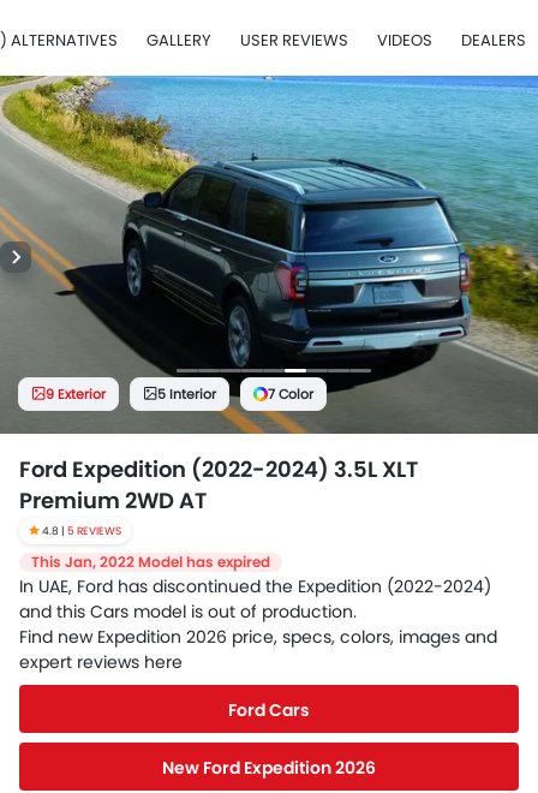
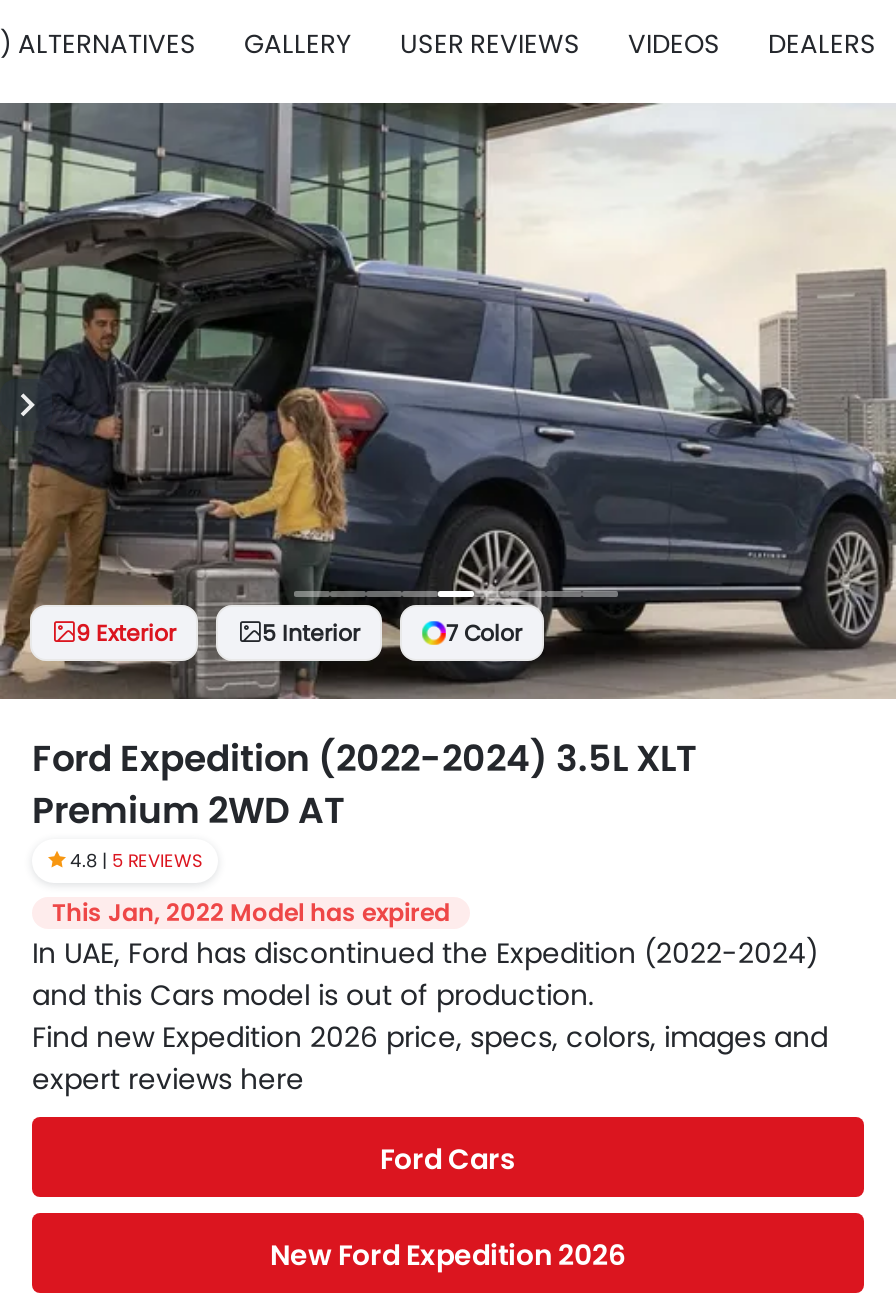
[4,74,534,434] [image] -> [6,101,890,699] [image]

